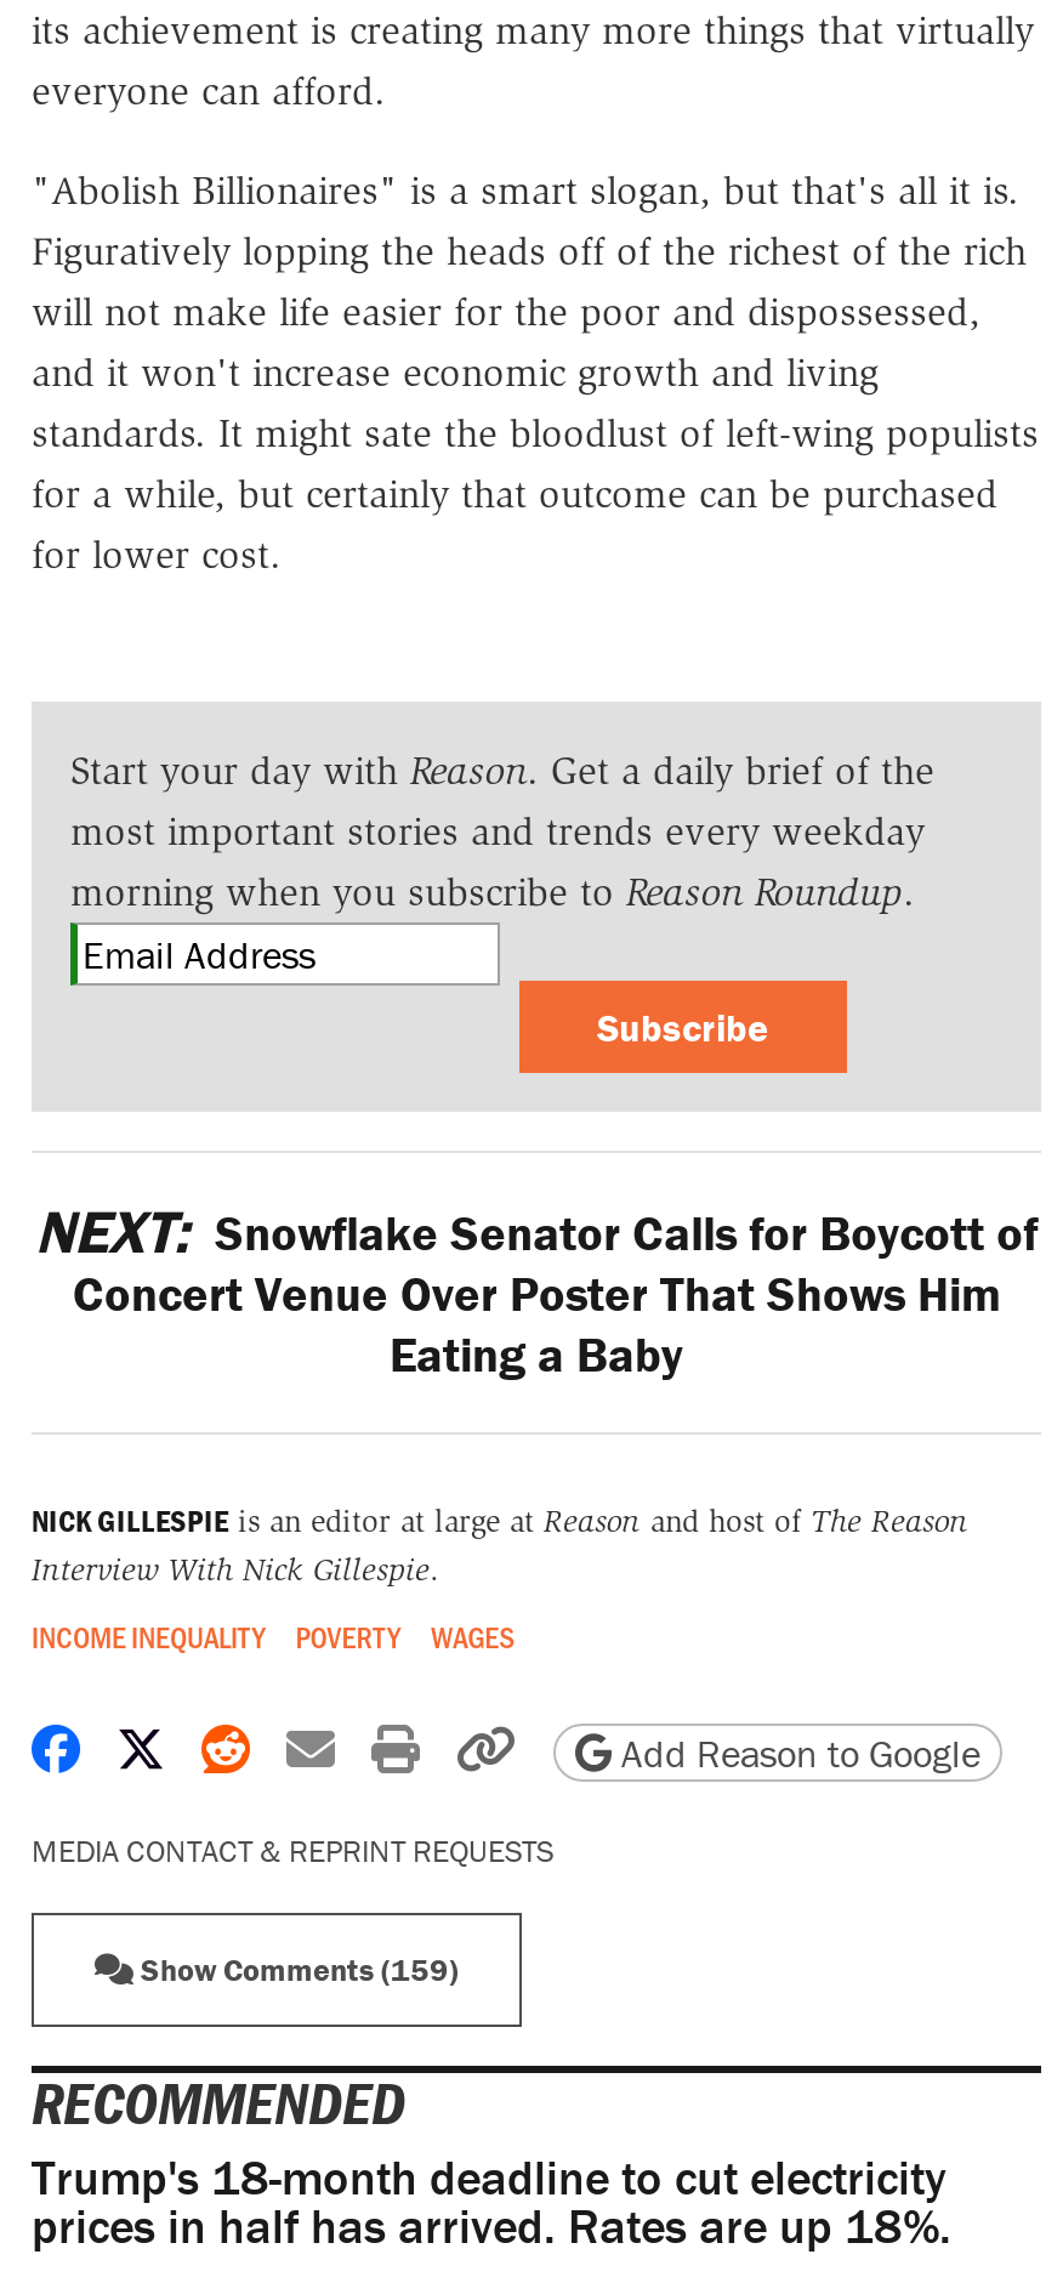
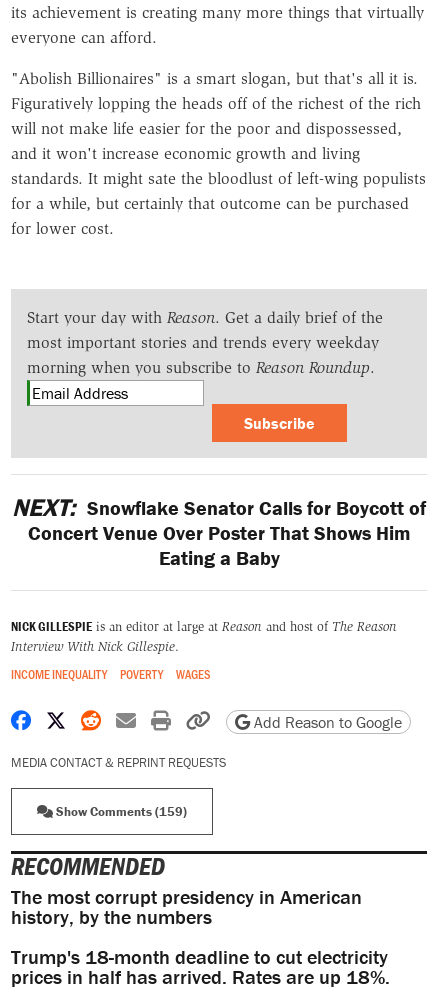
none -> [11,883,362,928] The most corrupt presidency in American | history, by the numbers

